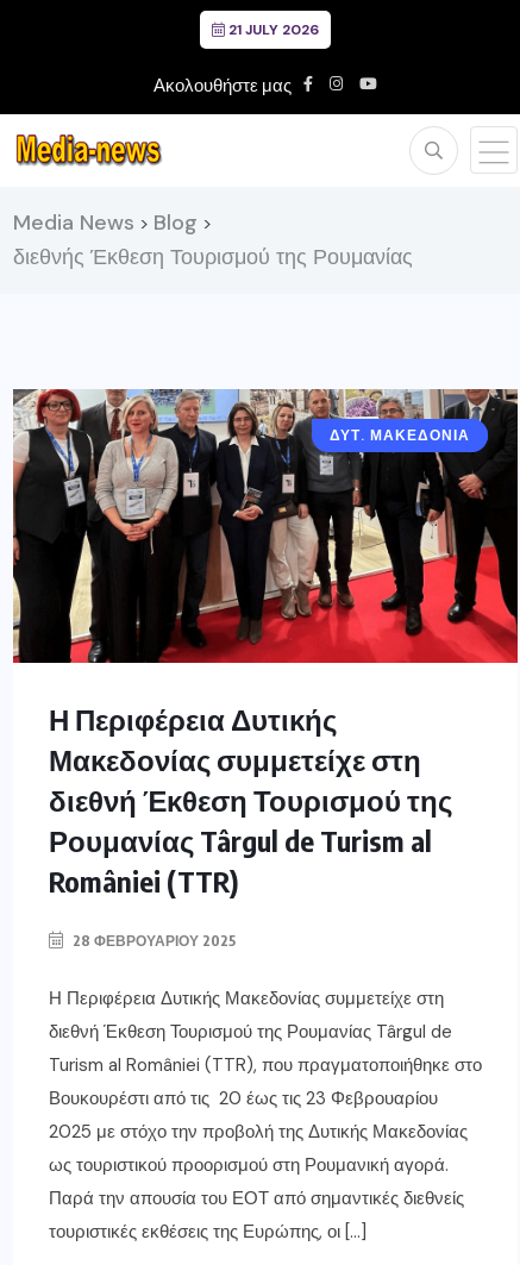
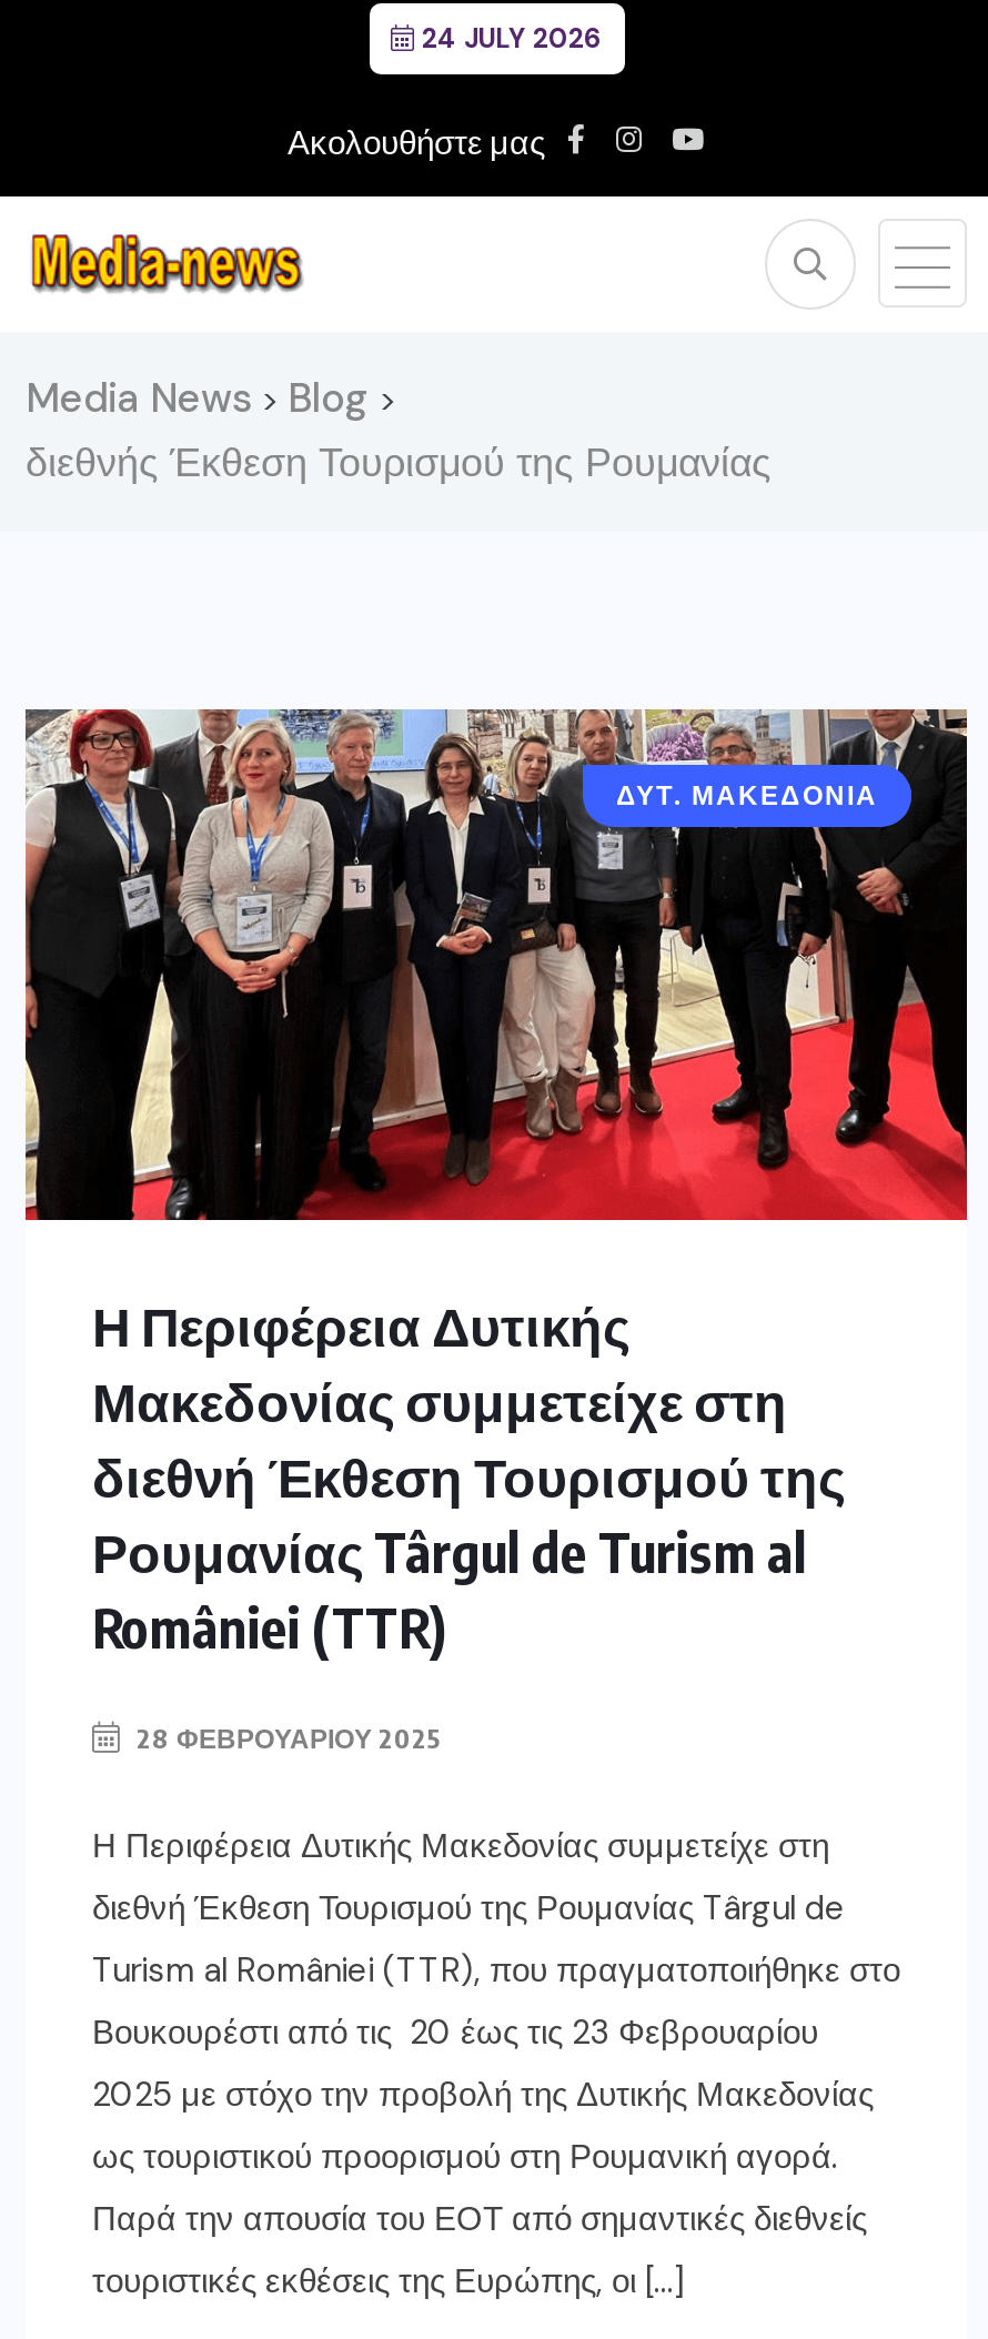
[225,20,319,39] 21 JULY 2026 -> [415,21,602,57] 24 JULY 2026

